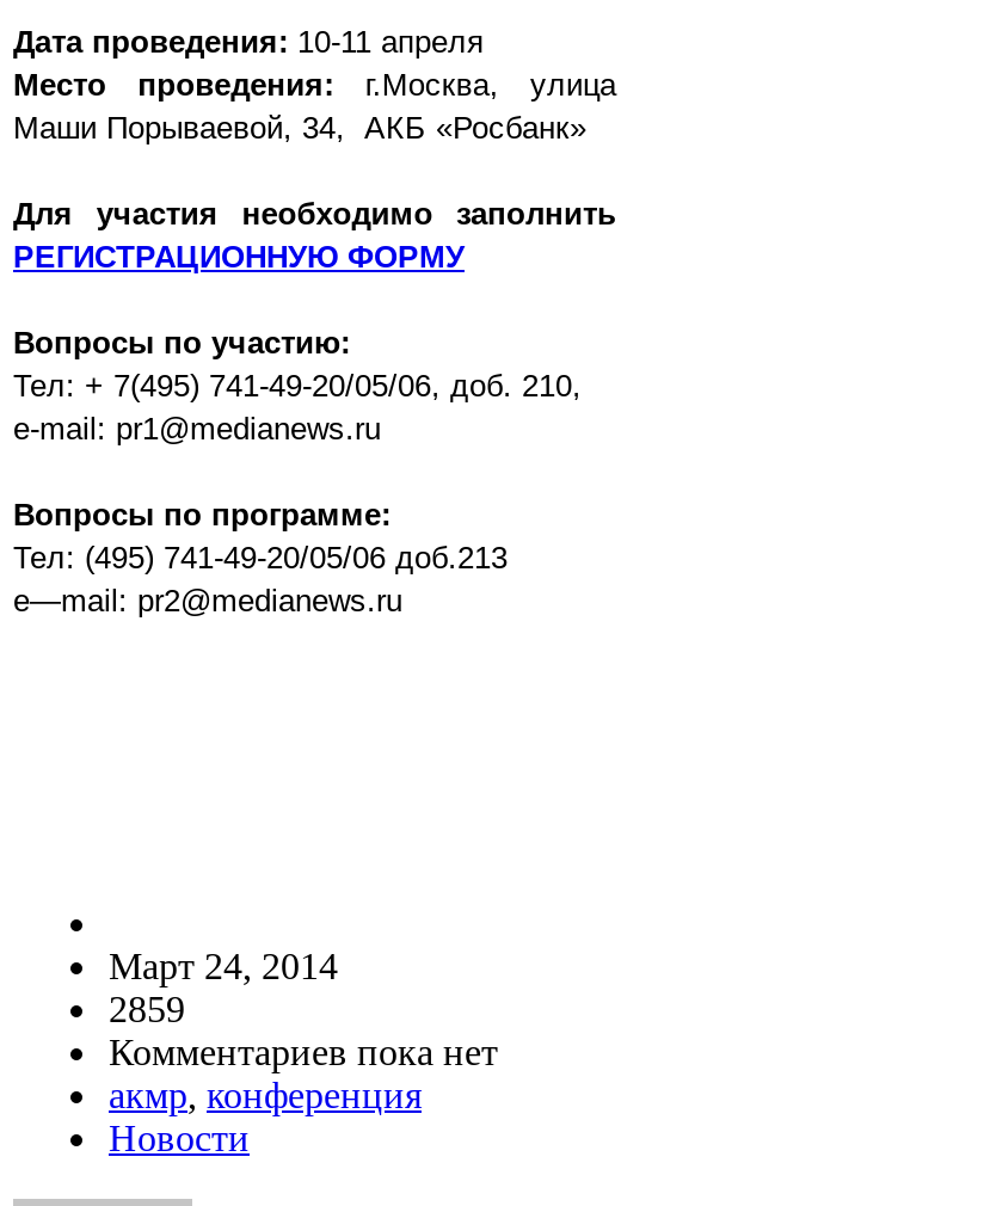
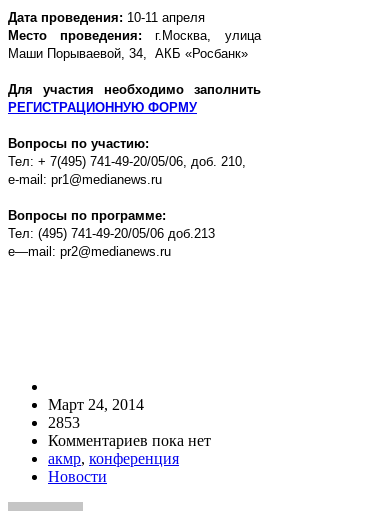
[109,990,185,1030] 2859 -> [48,414,80,431] 2853

